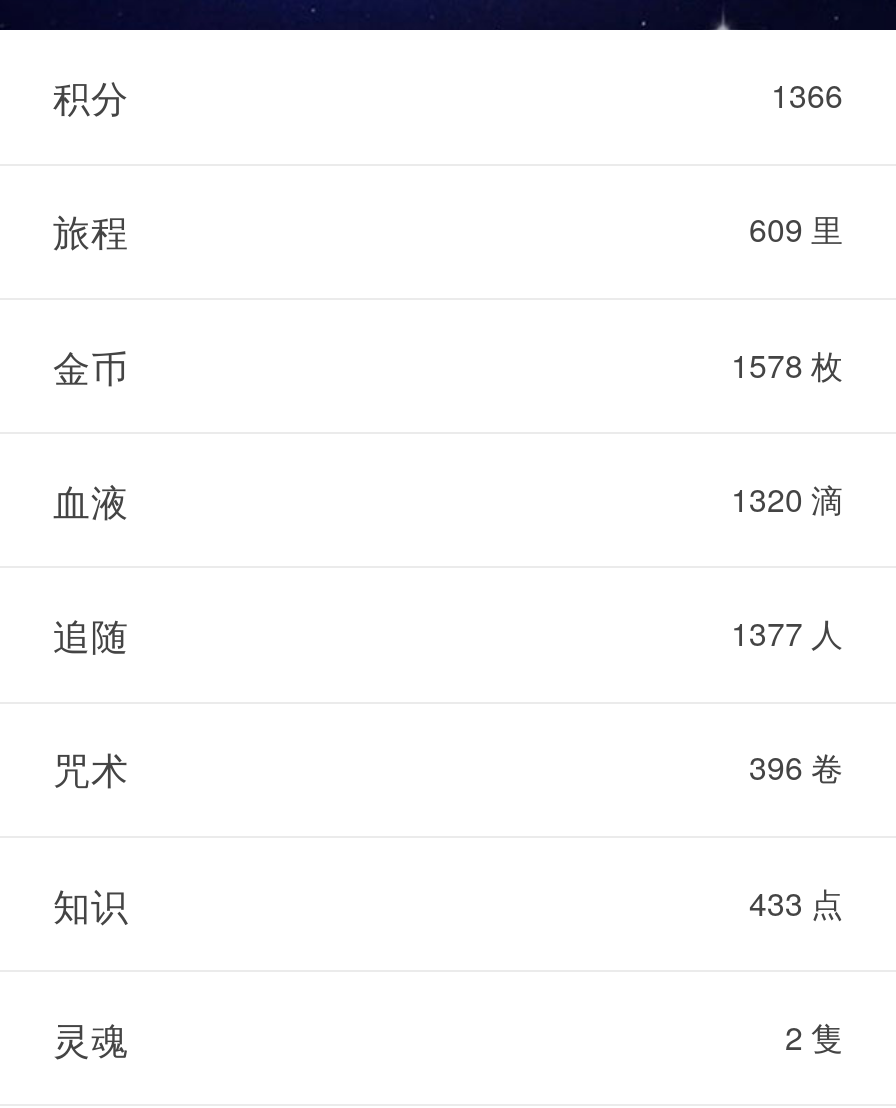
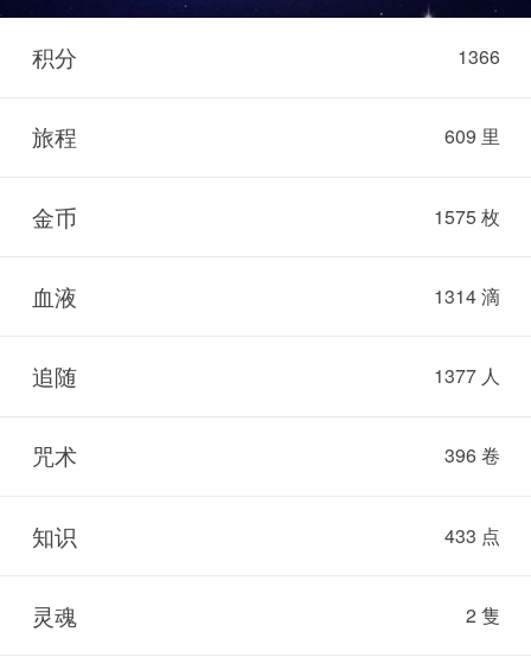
[731,341,843,387] 1578 枚 -> [433,202,500,230] 1575 枚
[731,476,843,522] 1320 滴 -> [433,282,500,309] 1314 滴

